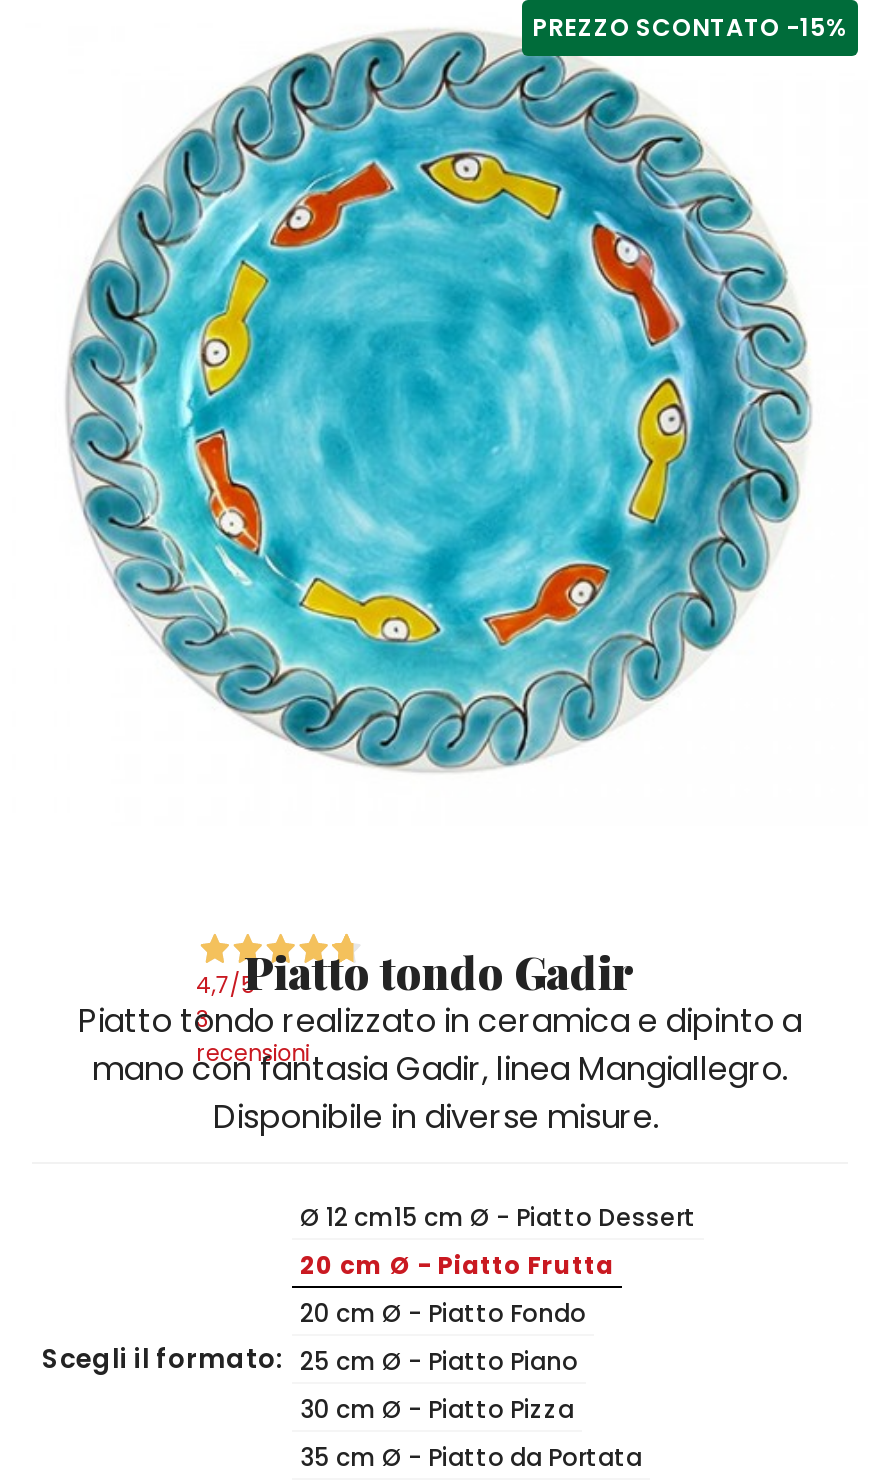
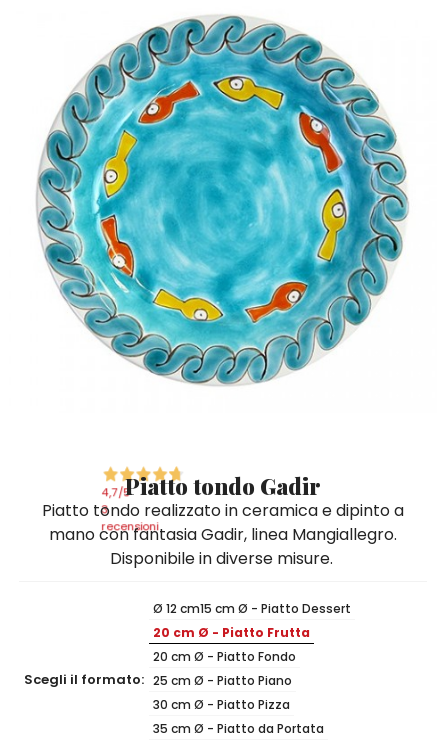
[532,9,848,43] PREZZO SCONTATO -15% -> none

